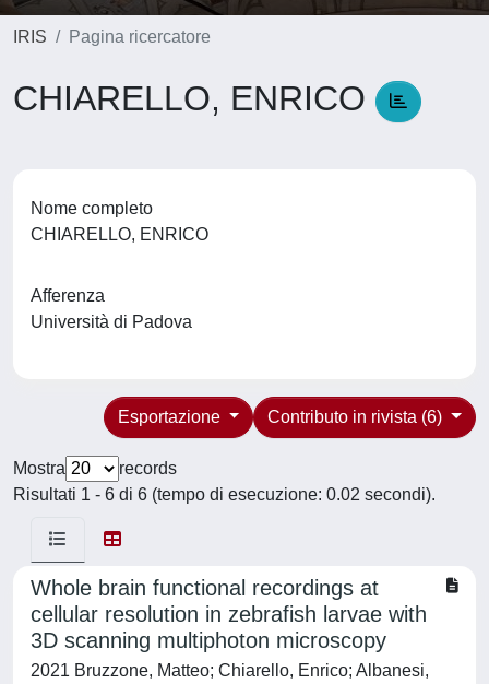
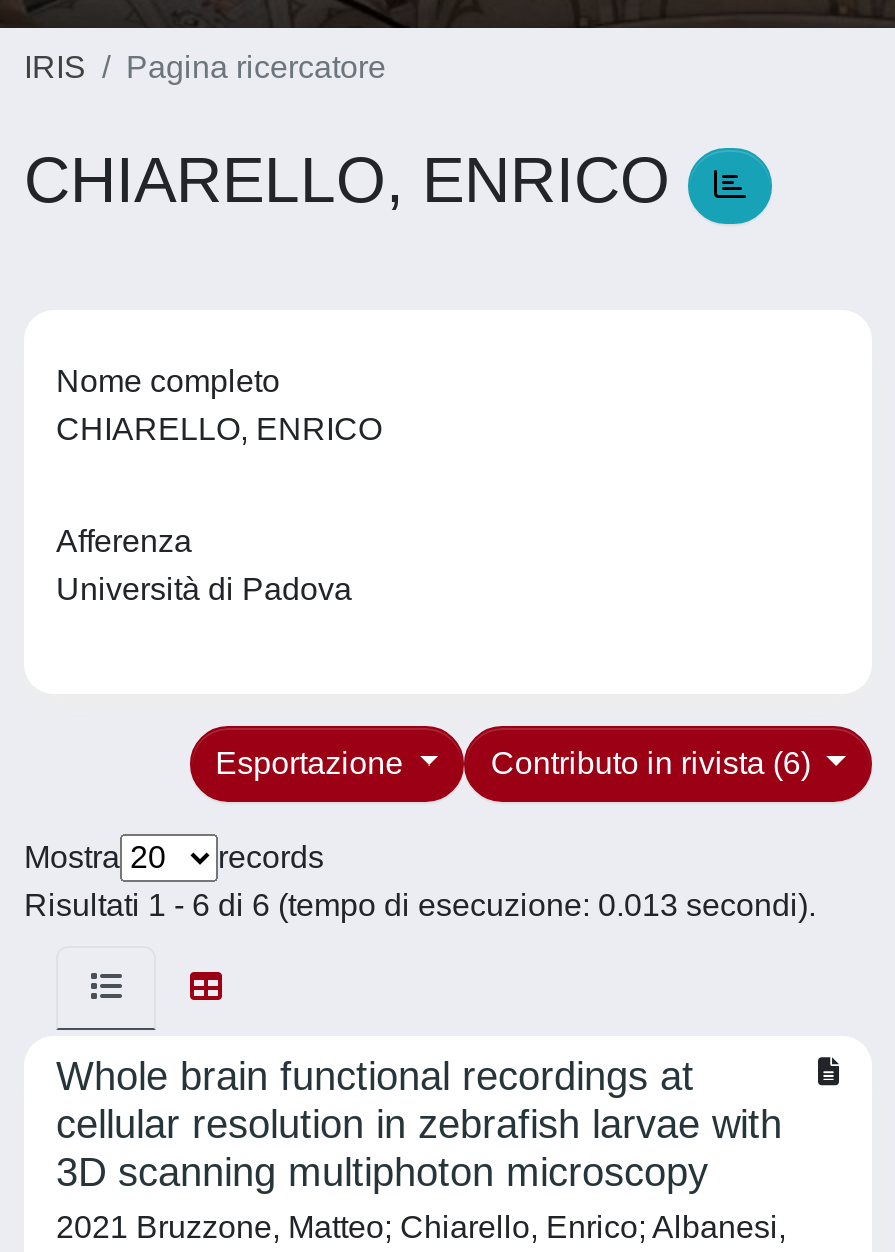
[13,485,436,504] Risultati 1 - 6 di 6 (tempo di esecuzione: 0.02 secondi). -> [24,888,816,922] Risultati 1 - 6 di 6 (tempo di esecuzione: 0.013 secondi).

